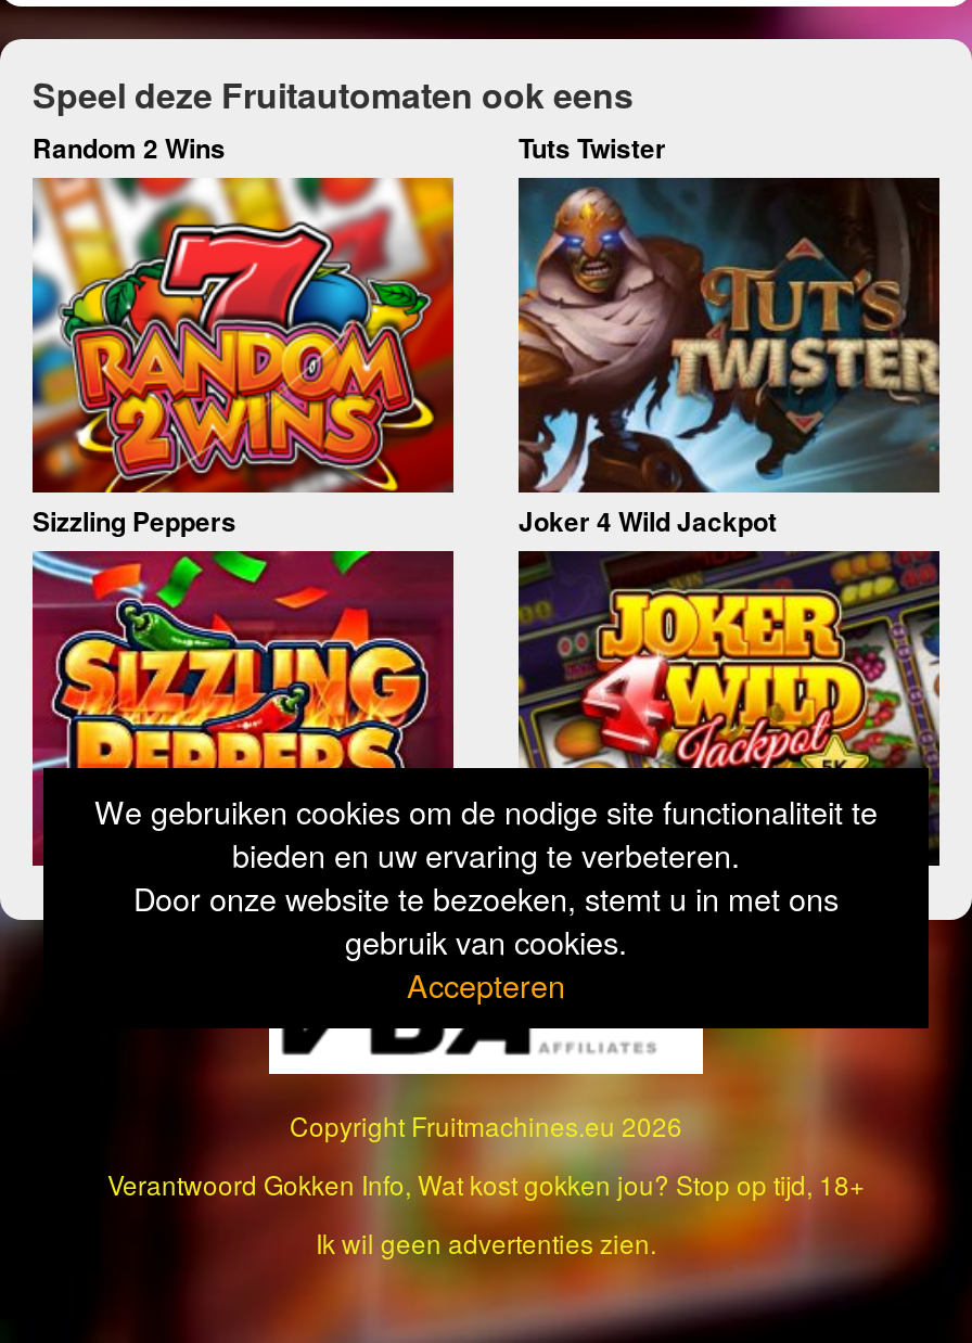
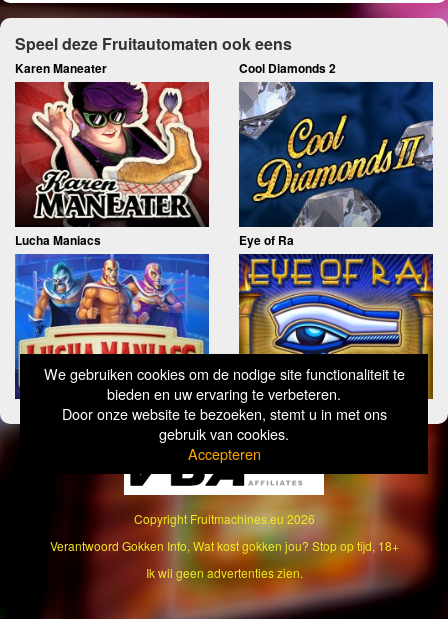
[33,127,666,166] Random 2 Wins | Tuts Twister -> [15,59,336,77] Karen Maneater | Cool Diamonds 2
[30,176,777,540] [image] | Sizzling Peppers | Joker 4 Wild Jackpot -> [14,81,294,249] [image] | Lucha Maniacs | Eye of Ra
[516,176,942,493] [image] -> [238,81,434,227] [image]
[30,549,456,866] [image] -> [14,253,210,399] [image]
[516,549,942,866] [image] -> [238,254,434,399] [image]

